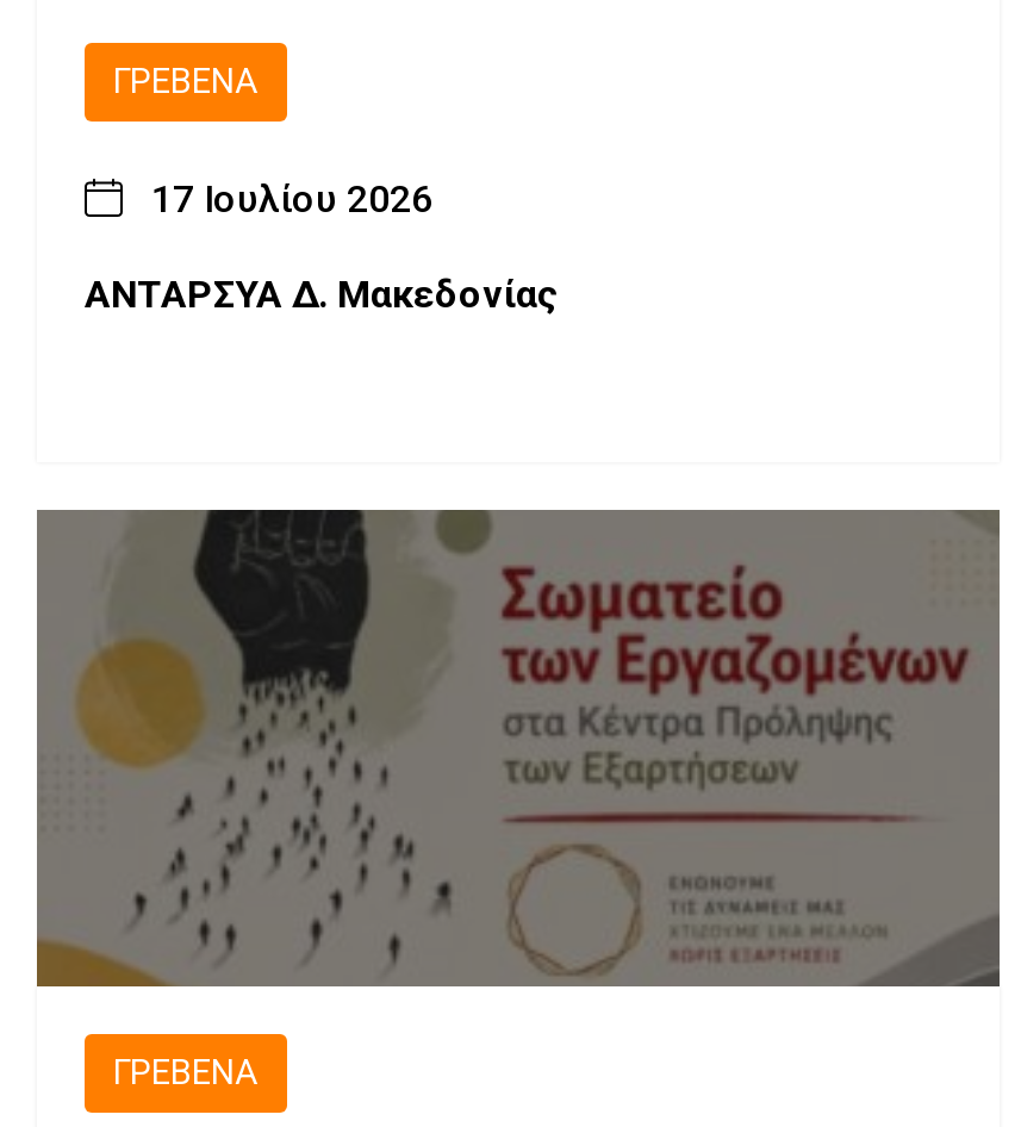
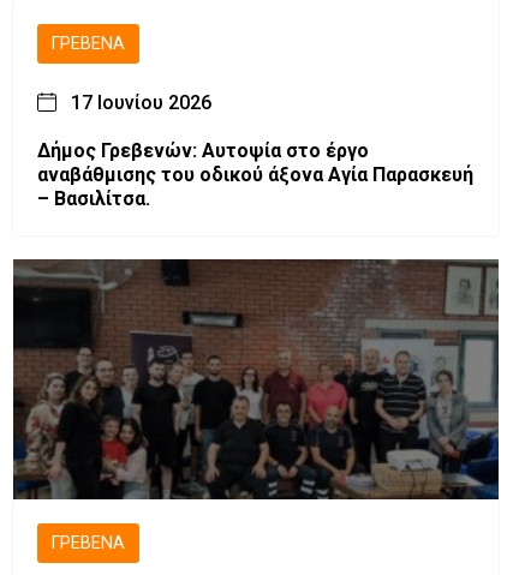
[151,176,432,222] 17 Ιουλίου 2026 -> [71,91,211,113] 17 Ιουνίου 2026
[85,272,559,317] ΑΝΤΑΡΣΥΑ Δ. Μακεδονίας -> [37,139,473,209] Δήμος Γρεβενών: Αυτοψία στο έργο | αναβάθμισης του οδικού άξονα Αγία Παρασκευή | – Βασιλίτσα.
[35,509,1002,988] [image] -> [12,258,500,501] [image]

